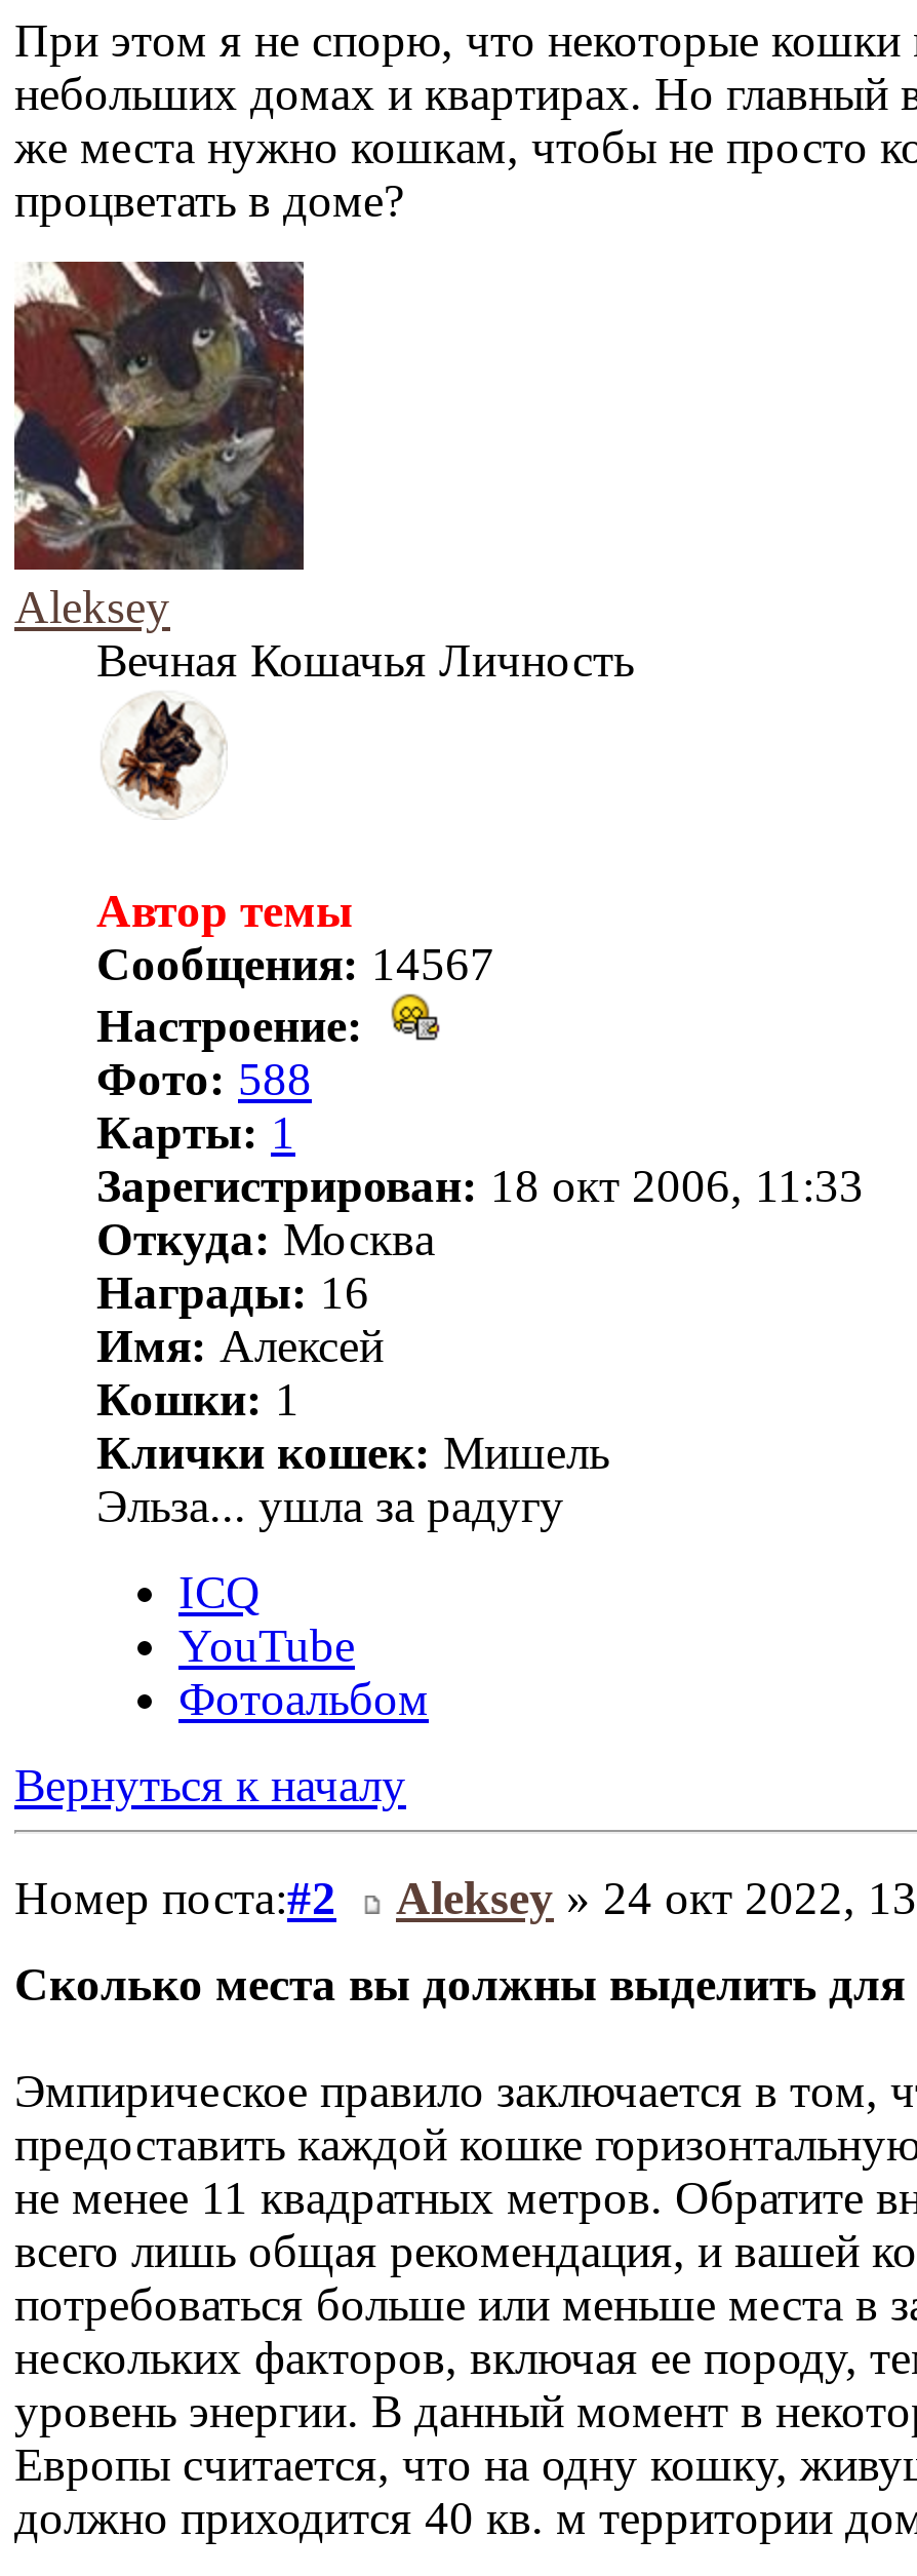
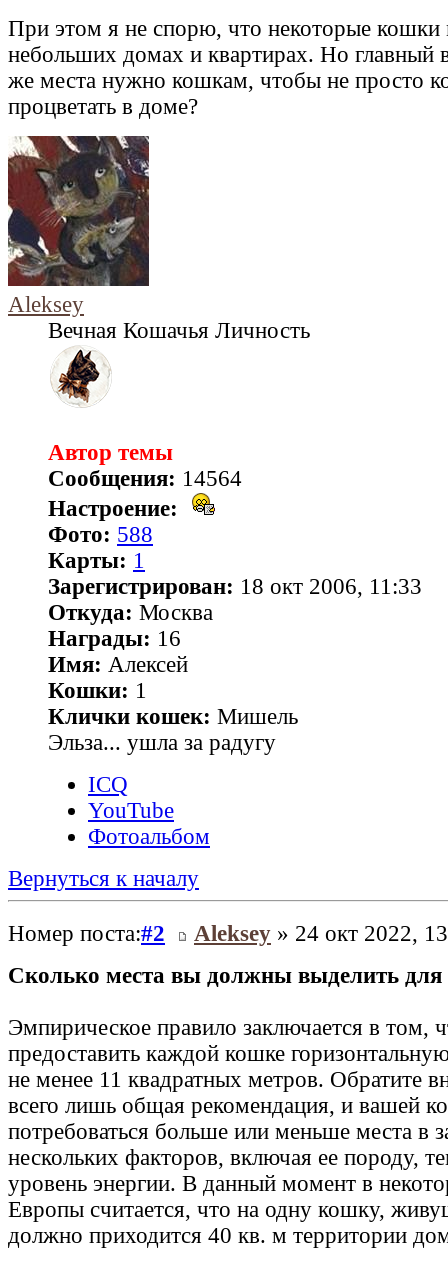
[96,939,494,991] Сообщения: 14567 -> [48,466,242,491] Сообщения: 14564

